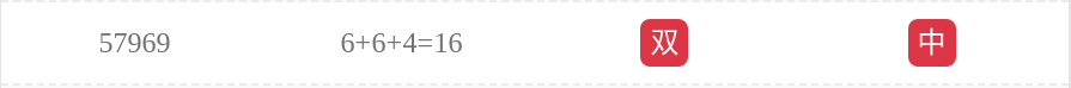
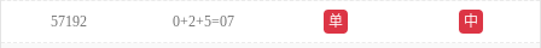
[99,26,679,59] 57969 | 6+6+4=16 | 双 -> [50,13,343,30] 57192 | 0+2+5=07 | 单

